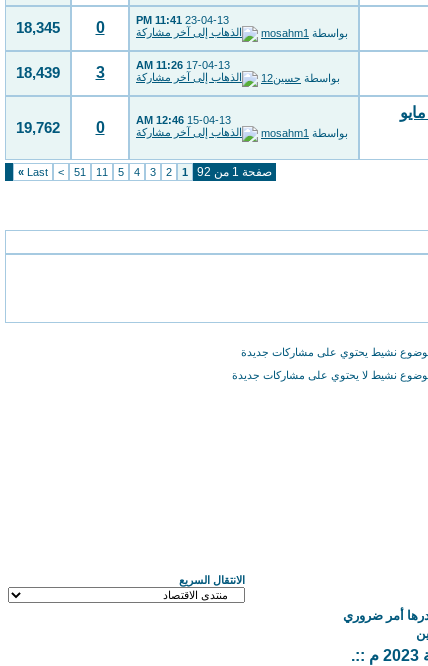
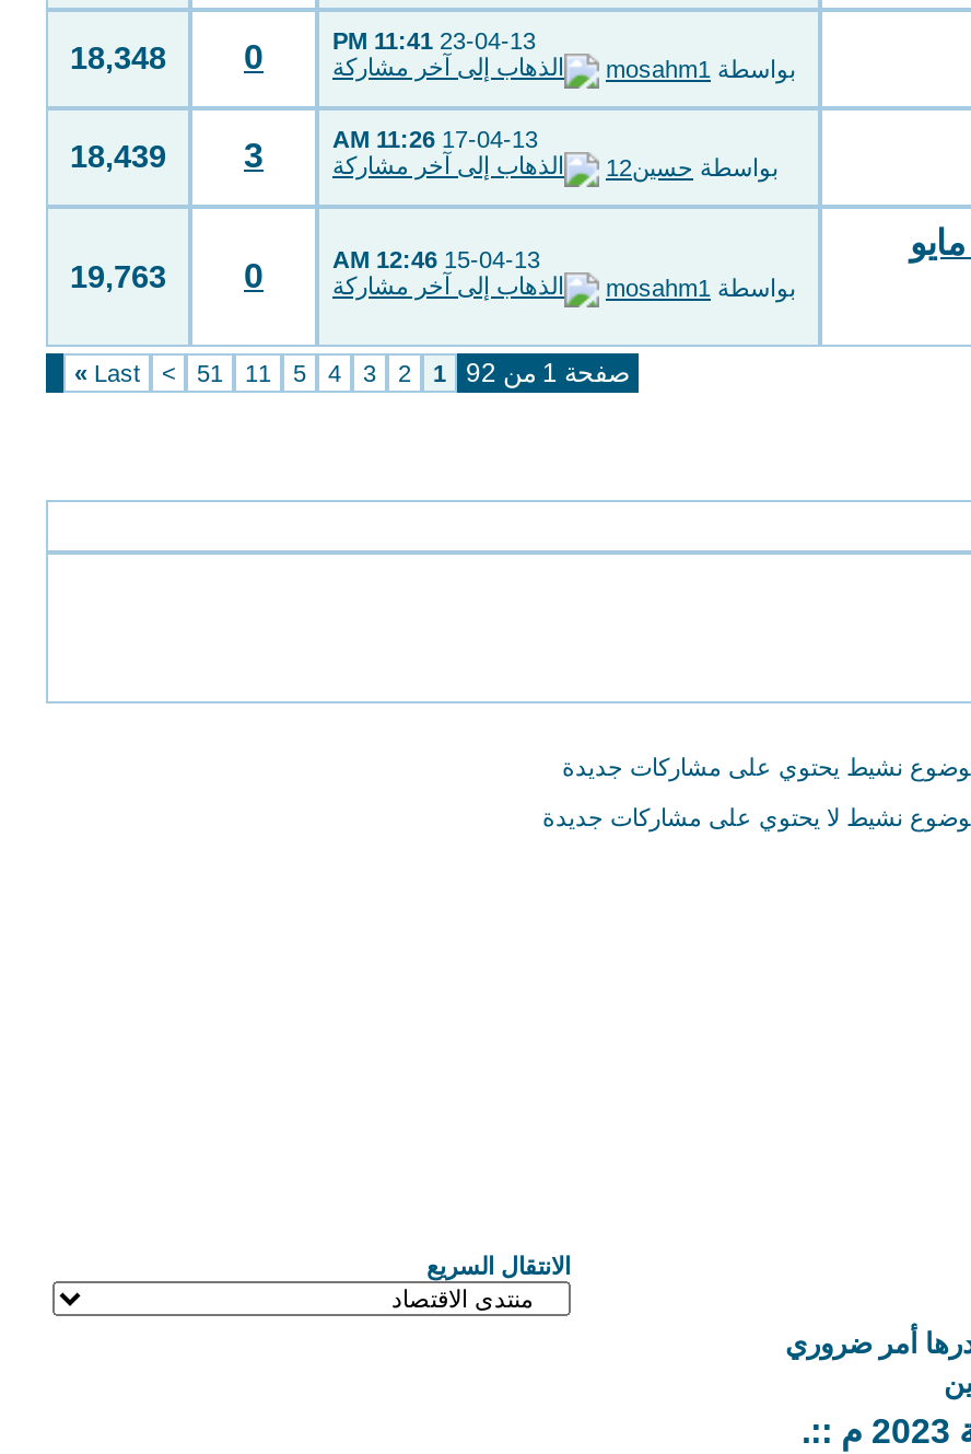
[16,20,60,36] 18,345 -> [70,40,166,75] 18,348
[16,120,60,136] 19,762 -> [70,259,166,294] 19,763

